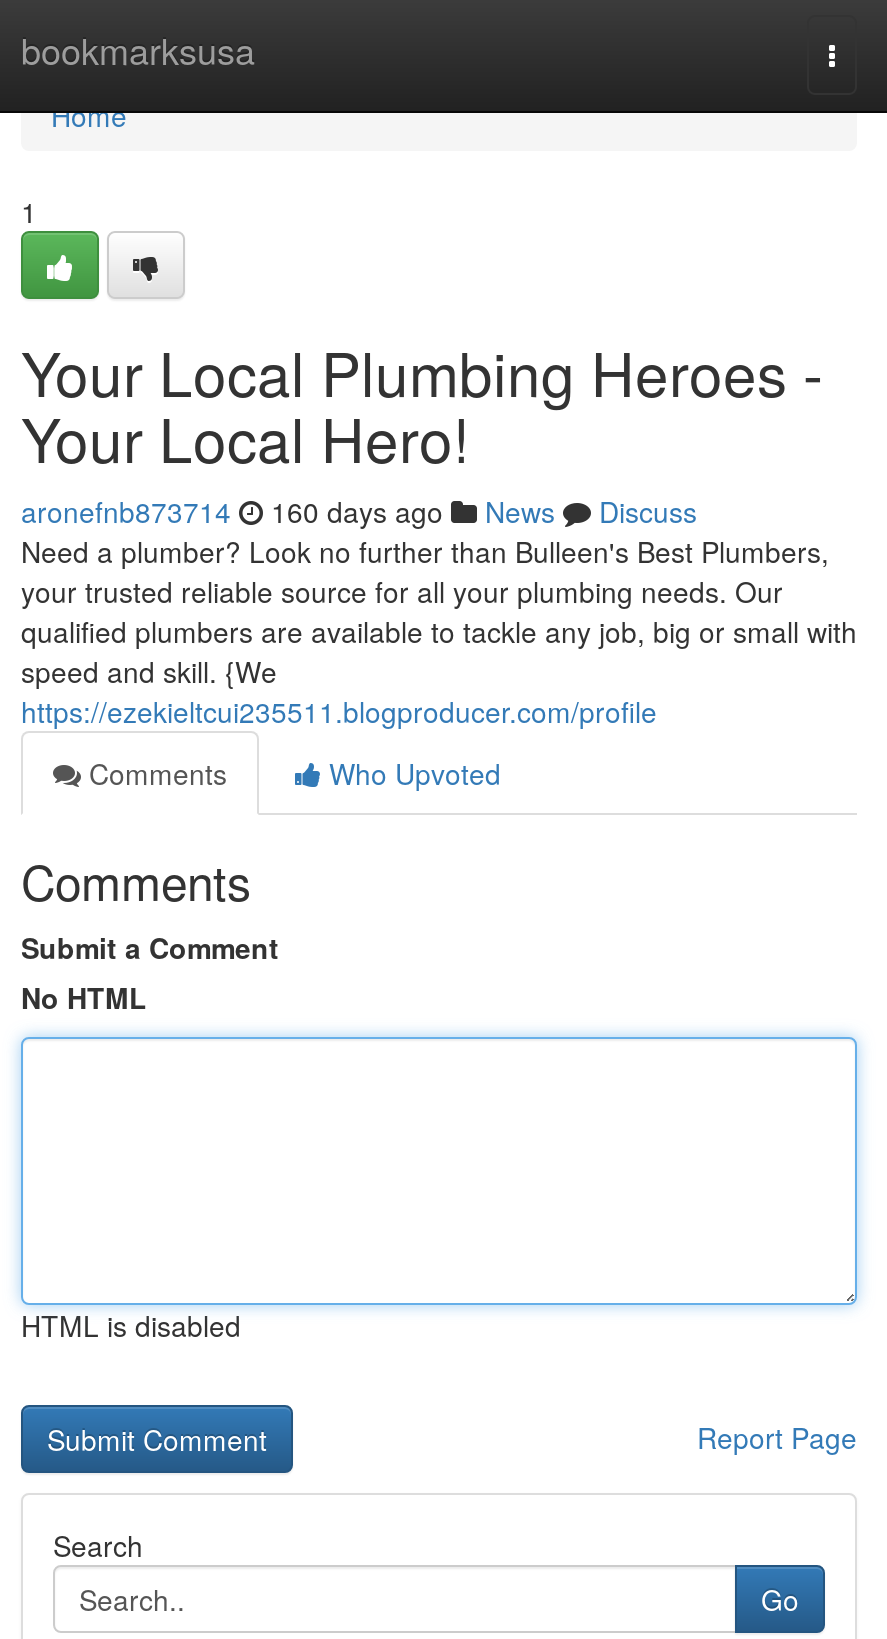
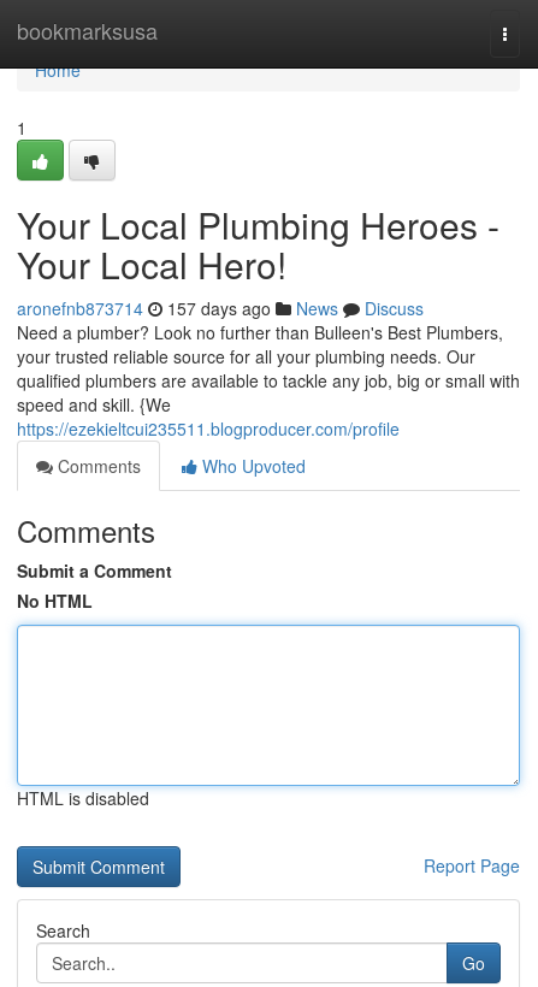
[21,491,697,531] aronefnb873714 160 days ago News Discuss -> [17,296,424,320] aronefnb873714 157 days ago News Discuss

